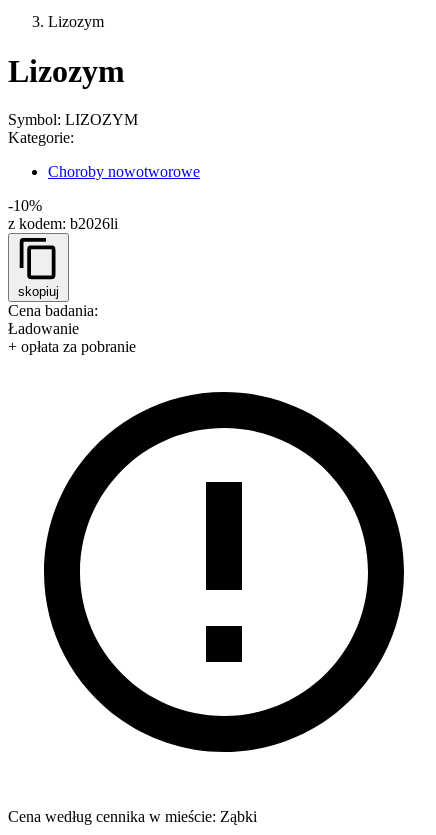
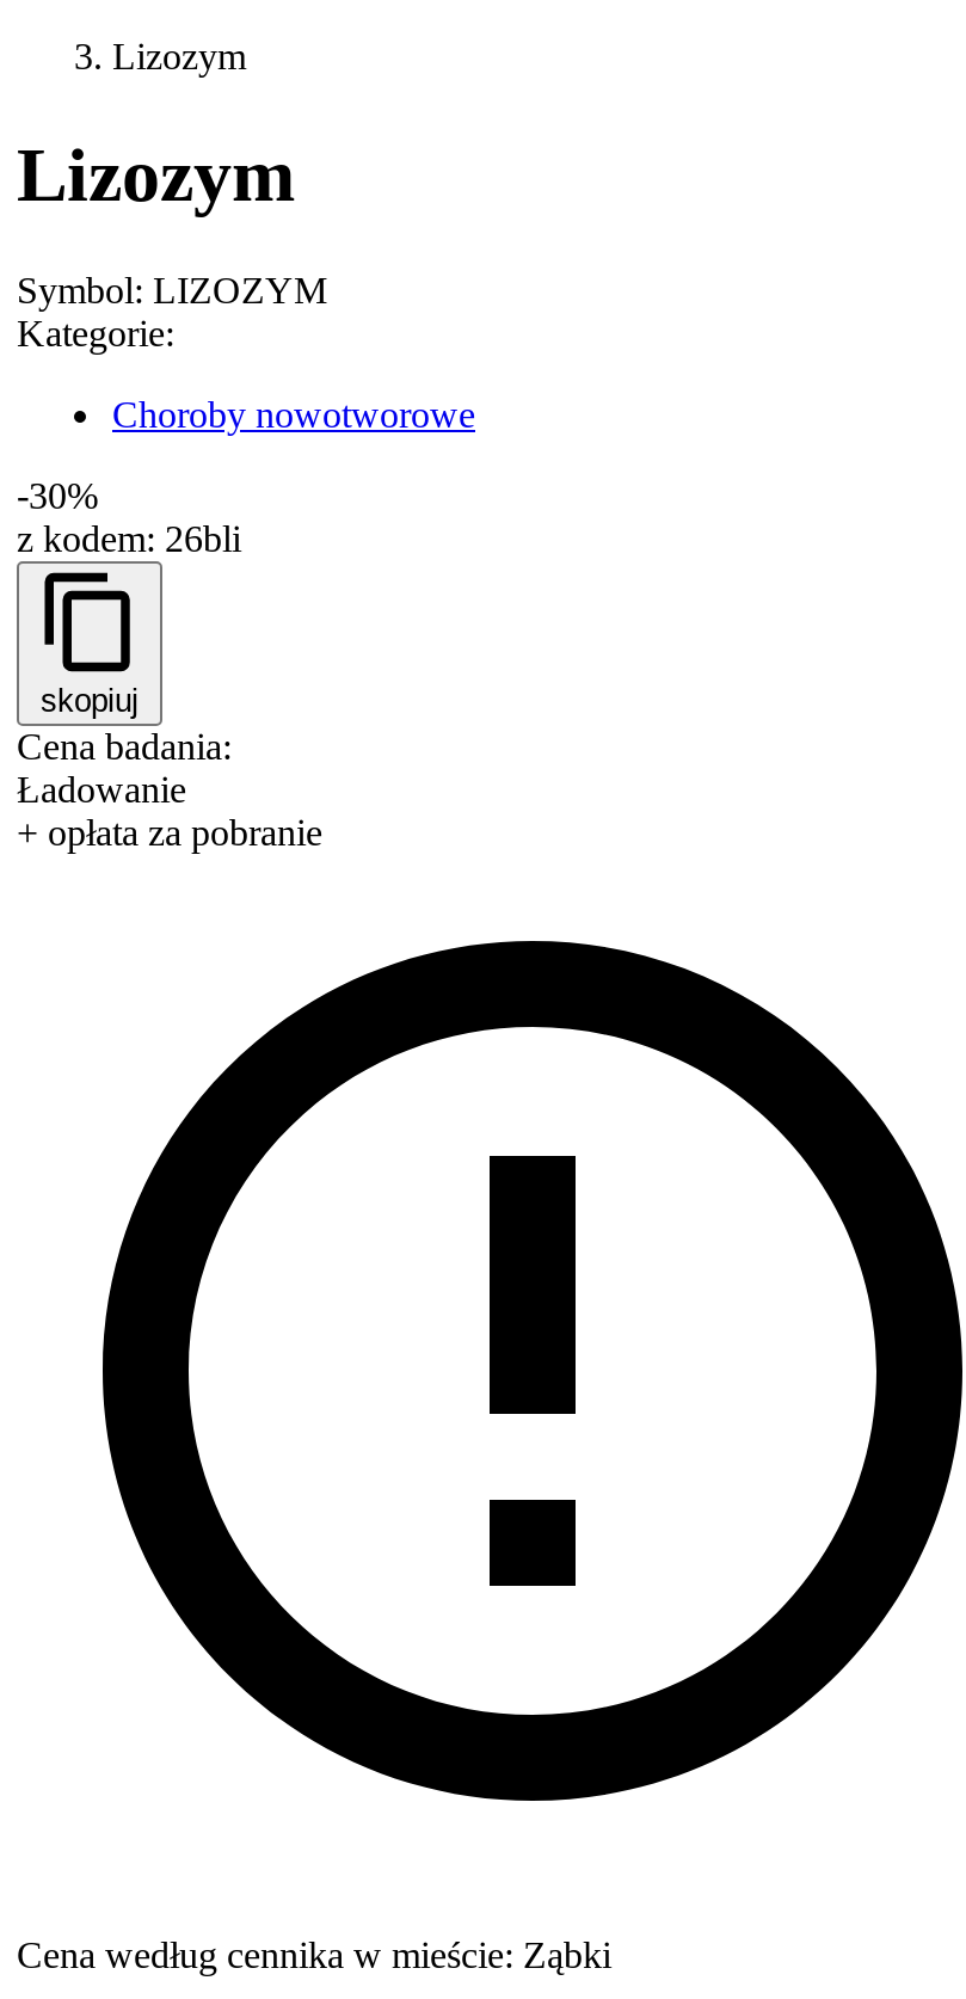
[8,197,42,214] -10% -> [17,476,98,517] -30%
[8,215,118,232] z kodem: b2026li -> [17,519,241,560] z kodem: 26bli

